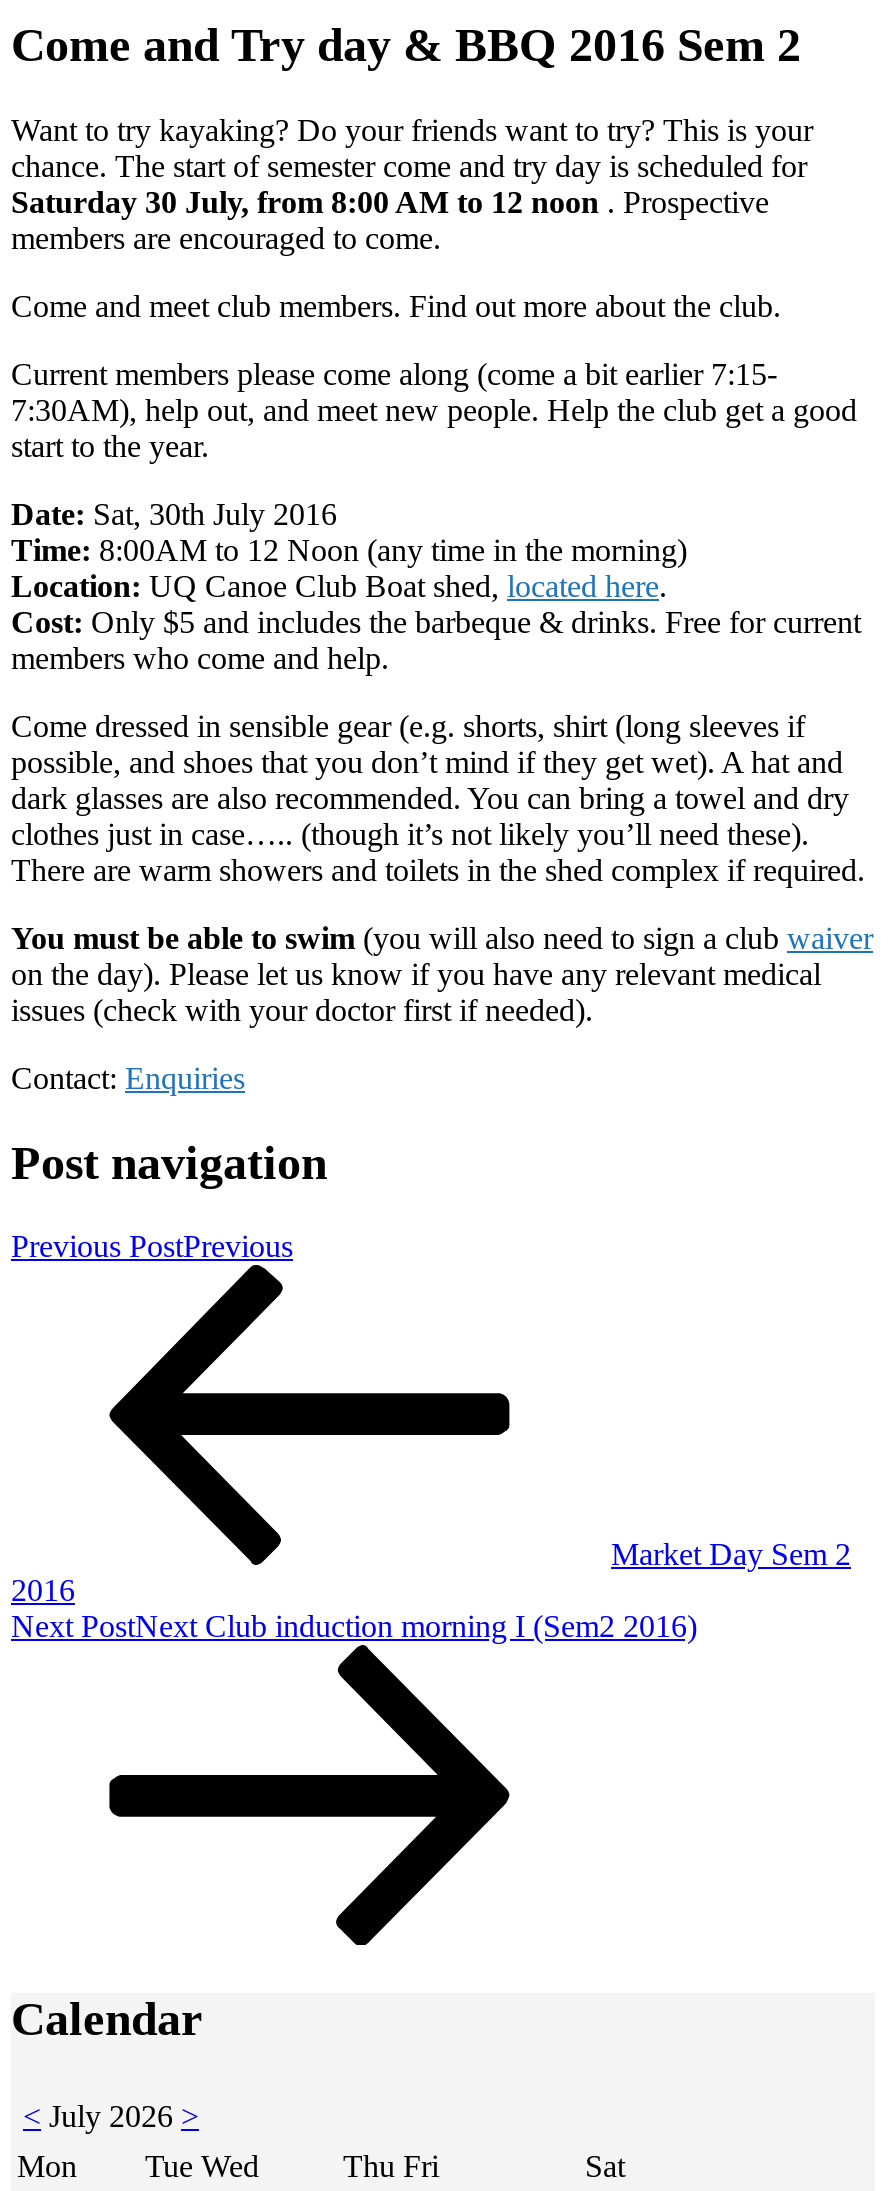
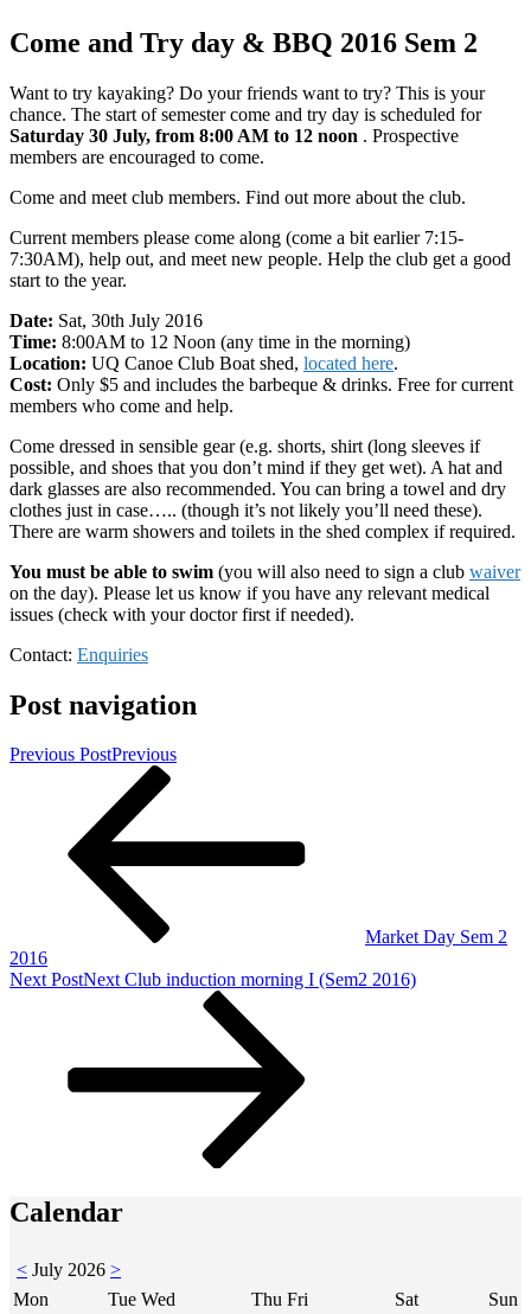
none -> [488,1289,518,1309] Sun

